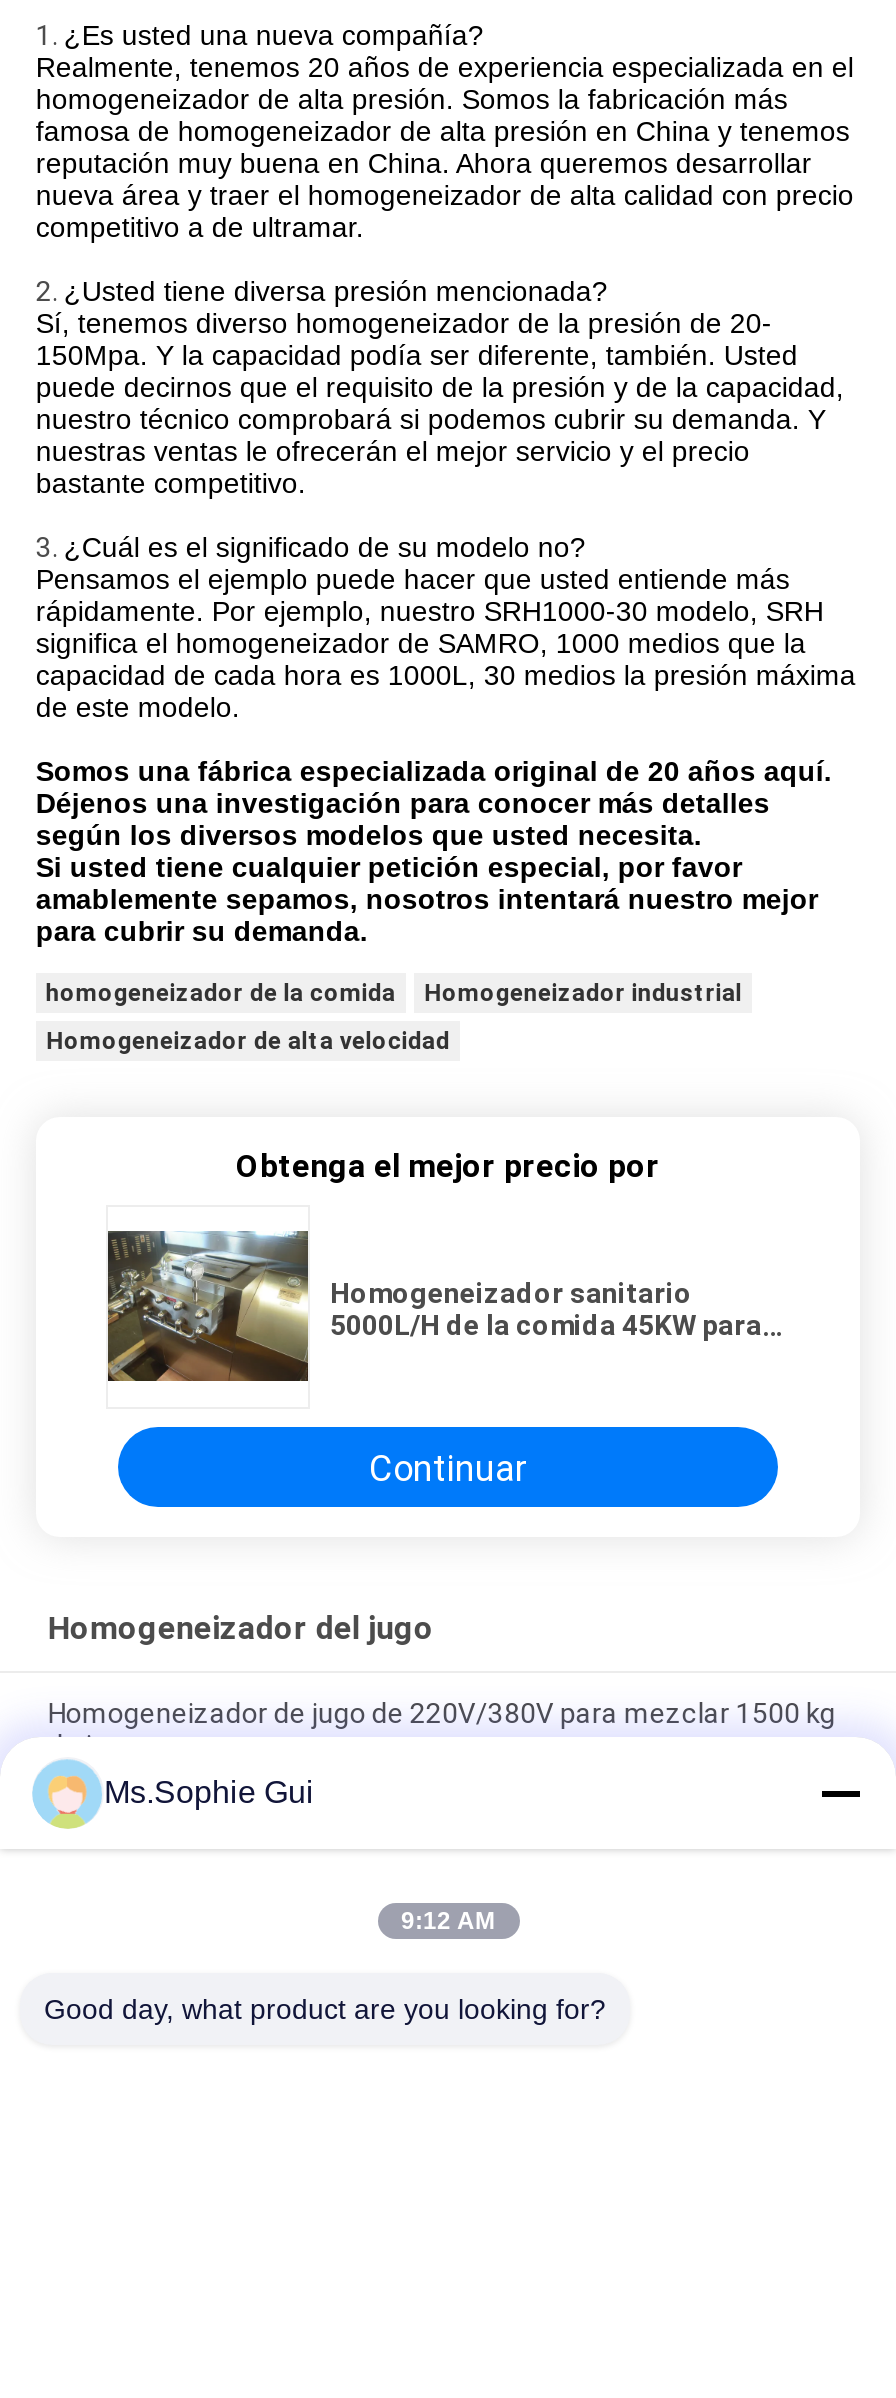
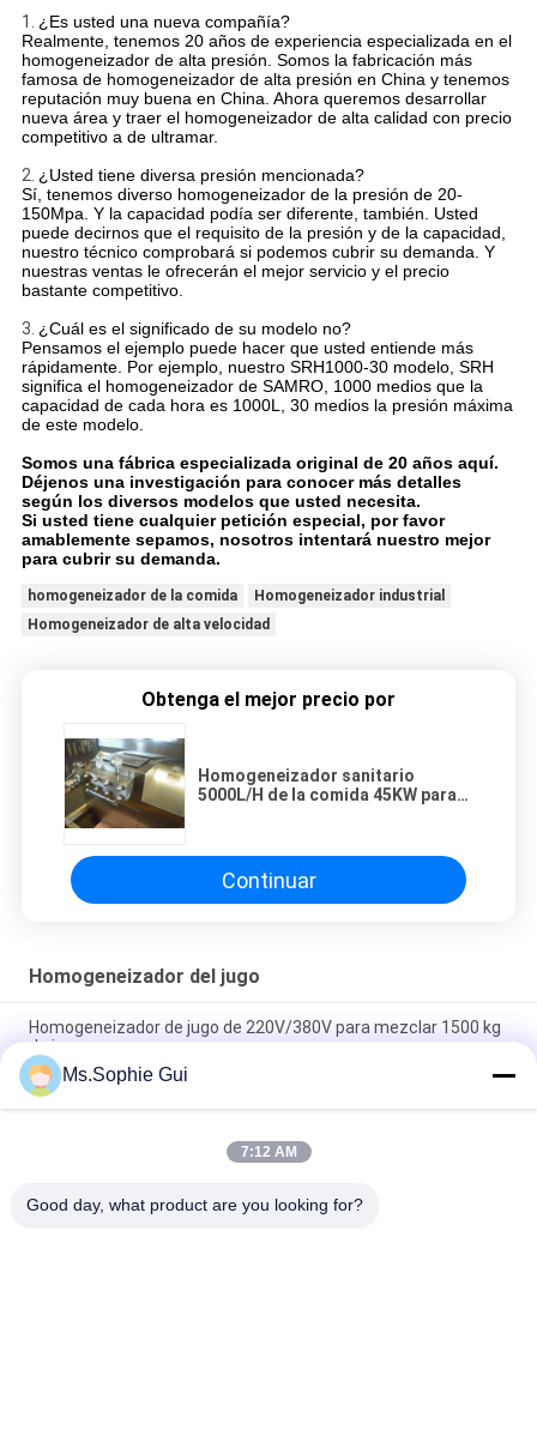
[401,1907,495,1935] 9:12 AM -> [240,1144,297,1160] 7:12 AM

